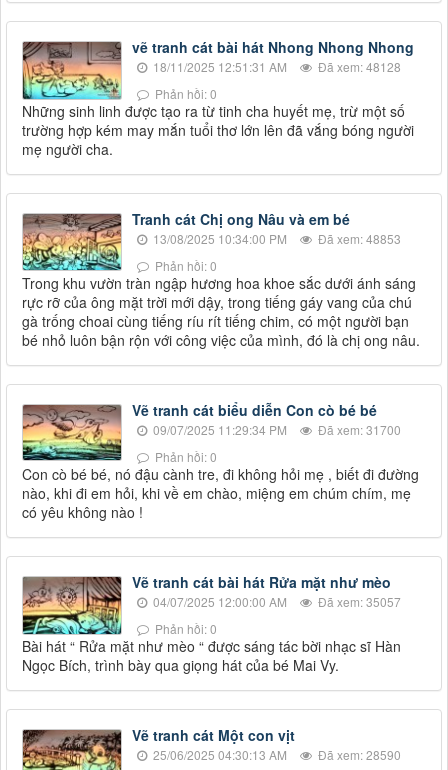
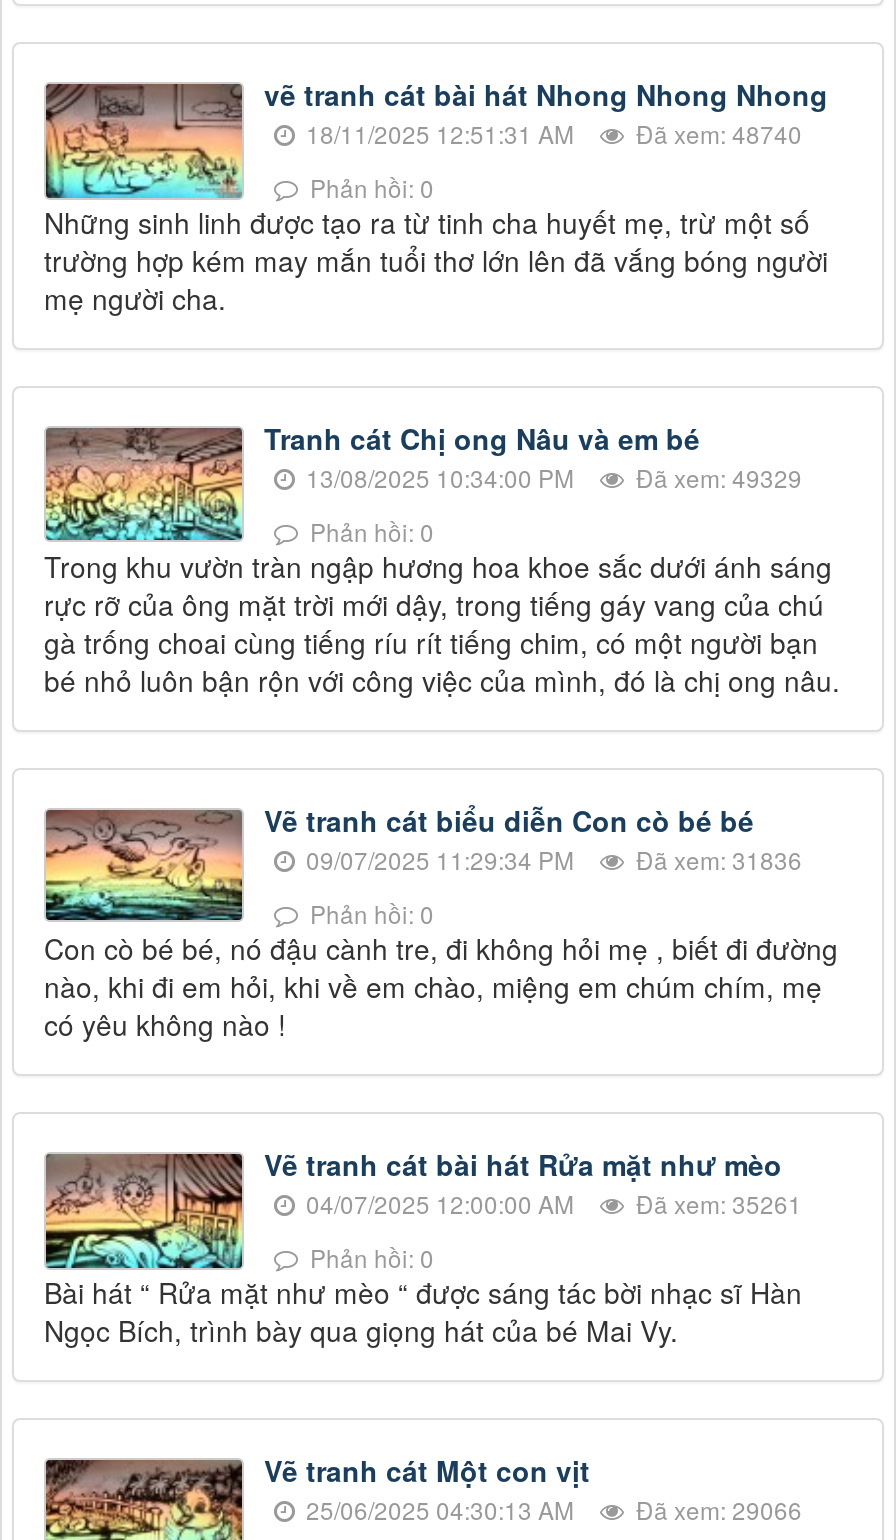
[150,58,401,75] 18/11/2025 12:51:31 AM Đã xem: 48128 -> [300,116,802,150] 18/11/2025 12:51:31 AM Đã xem: 48740
[150,230,401,247] 13/08/2025 10:34:00 PM Đã xem: 48853 -> [300,460,802,494] 13/08/2025 10:34:00 PM Đã xem: 49329
[150,421,401,438] 09/07/2025 11:29:34 PM Đã xem: 31700 -> [300,842,802,876] 09/07/2025 11:29:34 PM Đã xem: 31836
[150,593,401,610] 04/07/2025 12:00:00 AM Đã xem: 35057 -> [300,1186,802,1220] 04/07/2025 12:00:00 AM Đã xem: 35261
[150,746,401,763] 25/06/2025 04:30:13 AM Đã xem: 28590 -> [300,1492,802,1526] 25/06/2025 04:30:13 AM Đã xem: 29066

